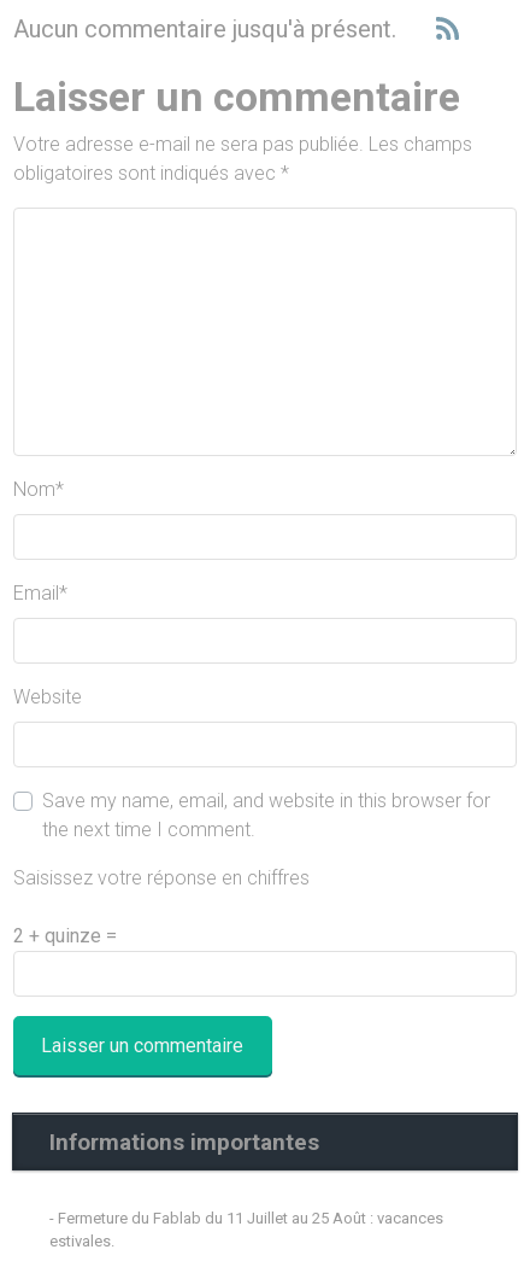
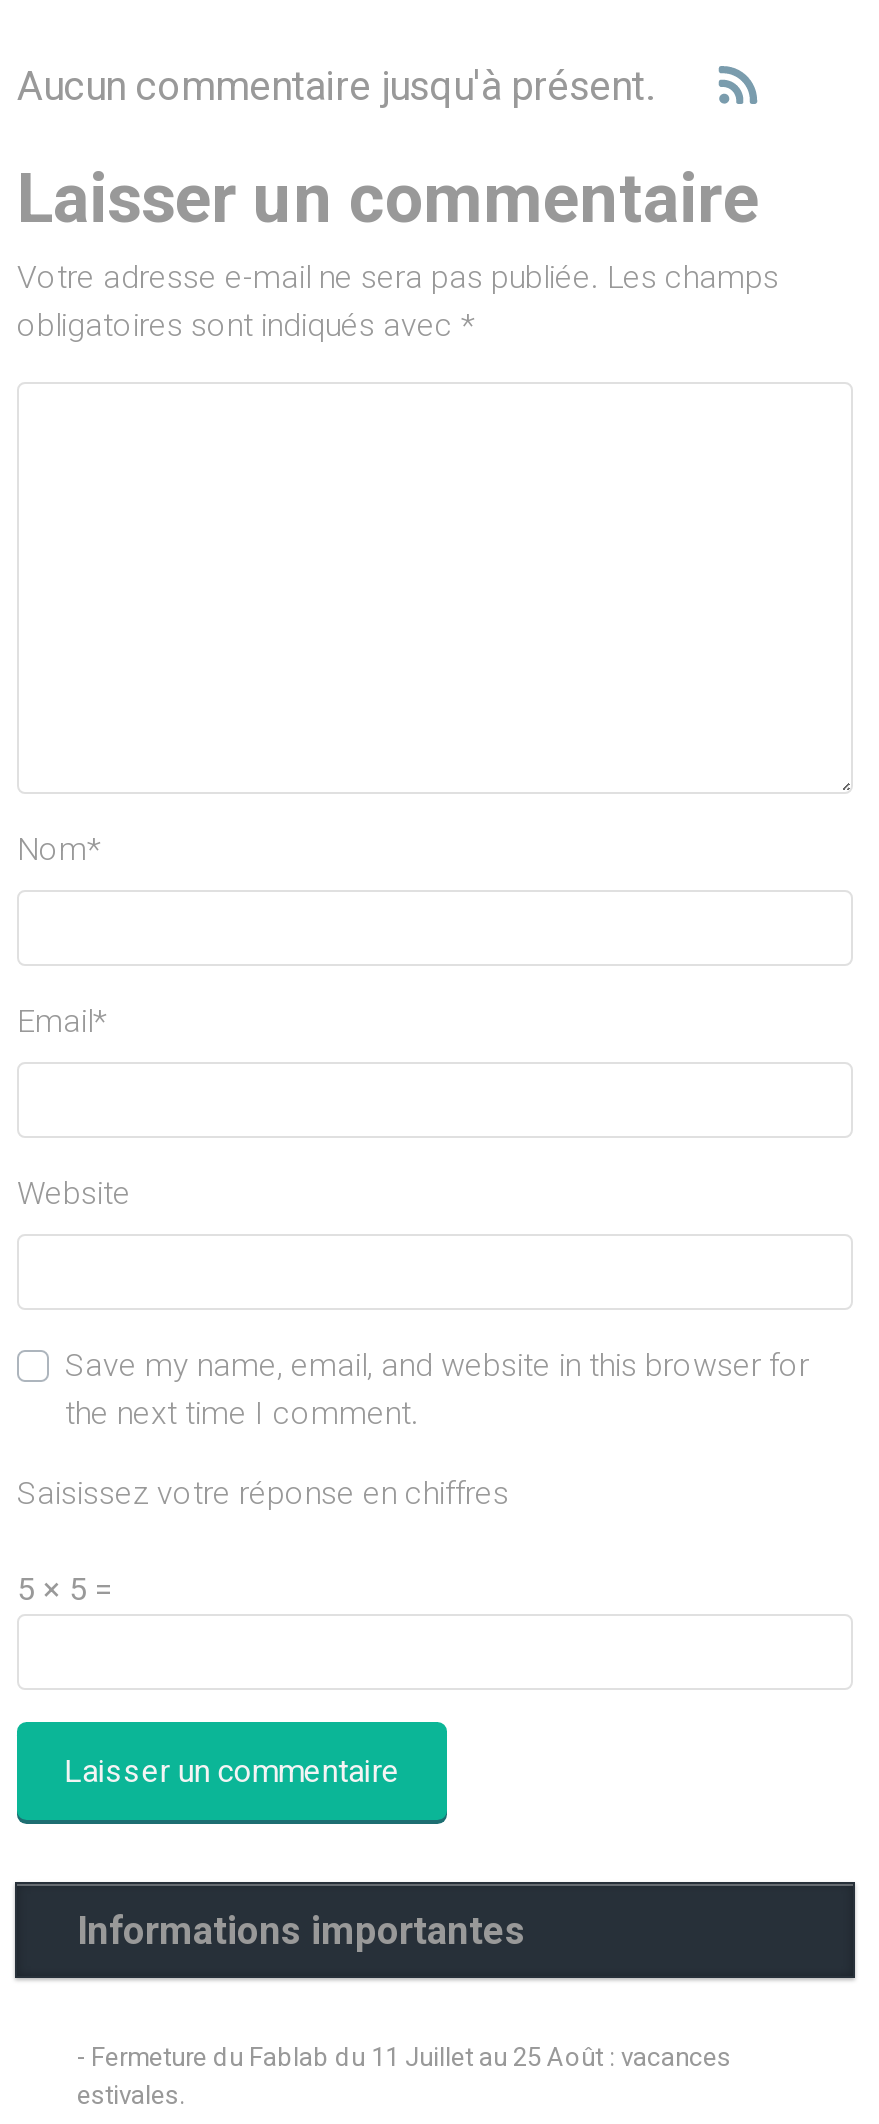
[13,925,117,948] 2 + quinze = -> [17,1571,113,1609] 5 × 5 =

